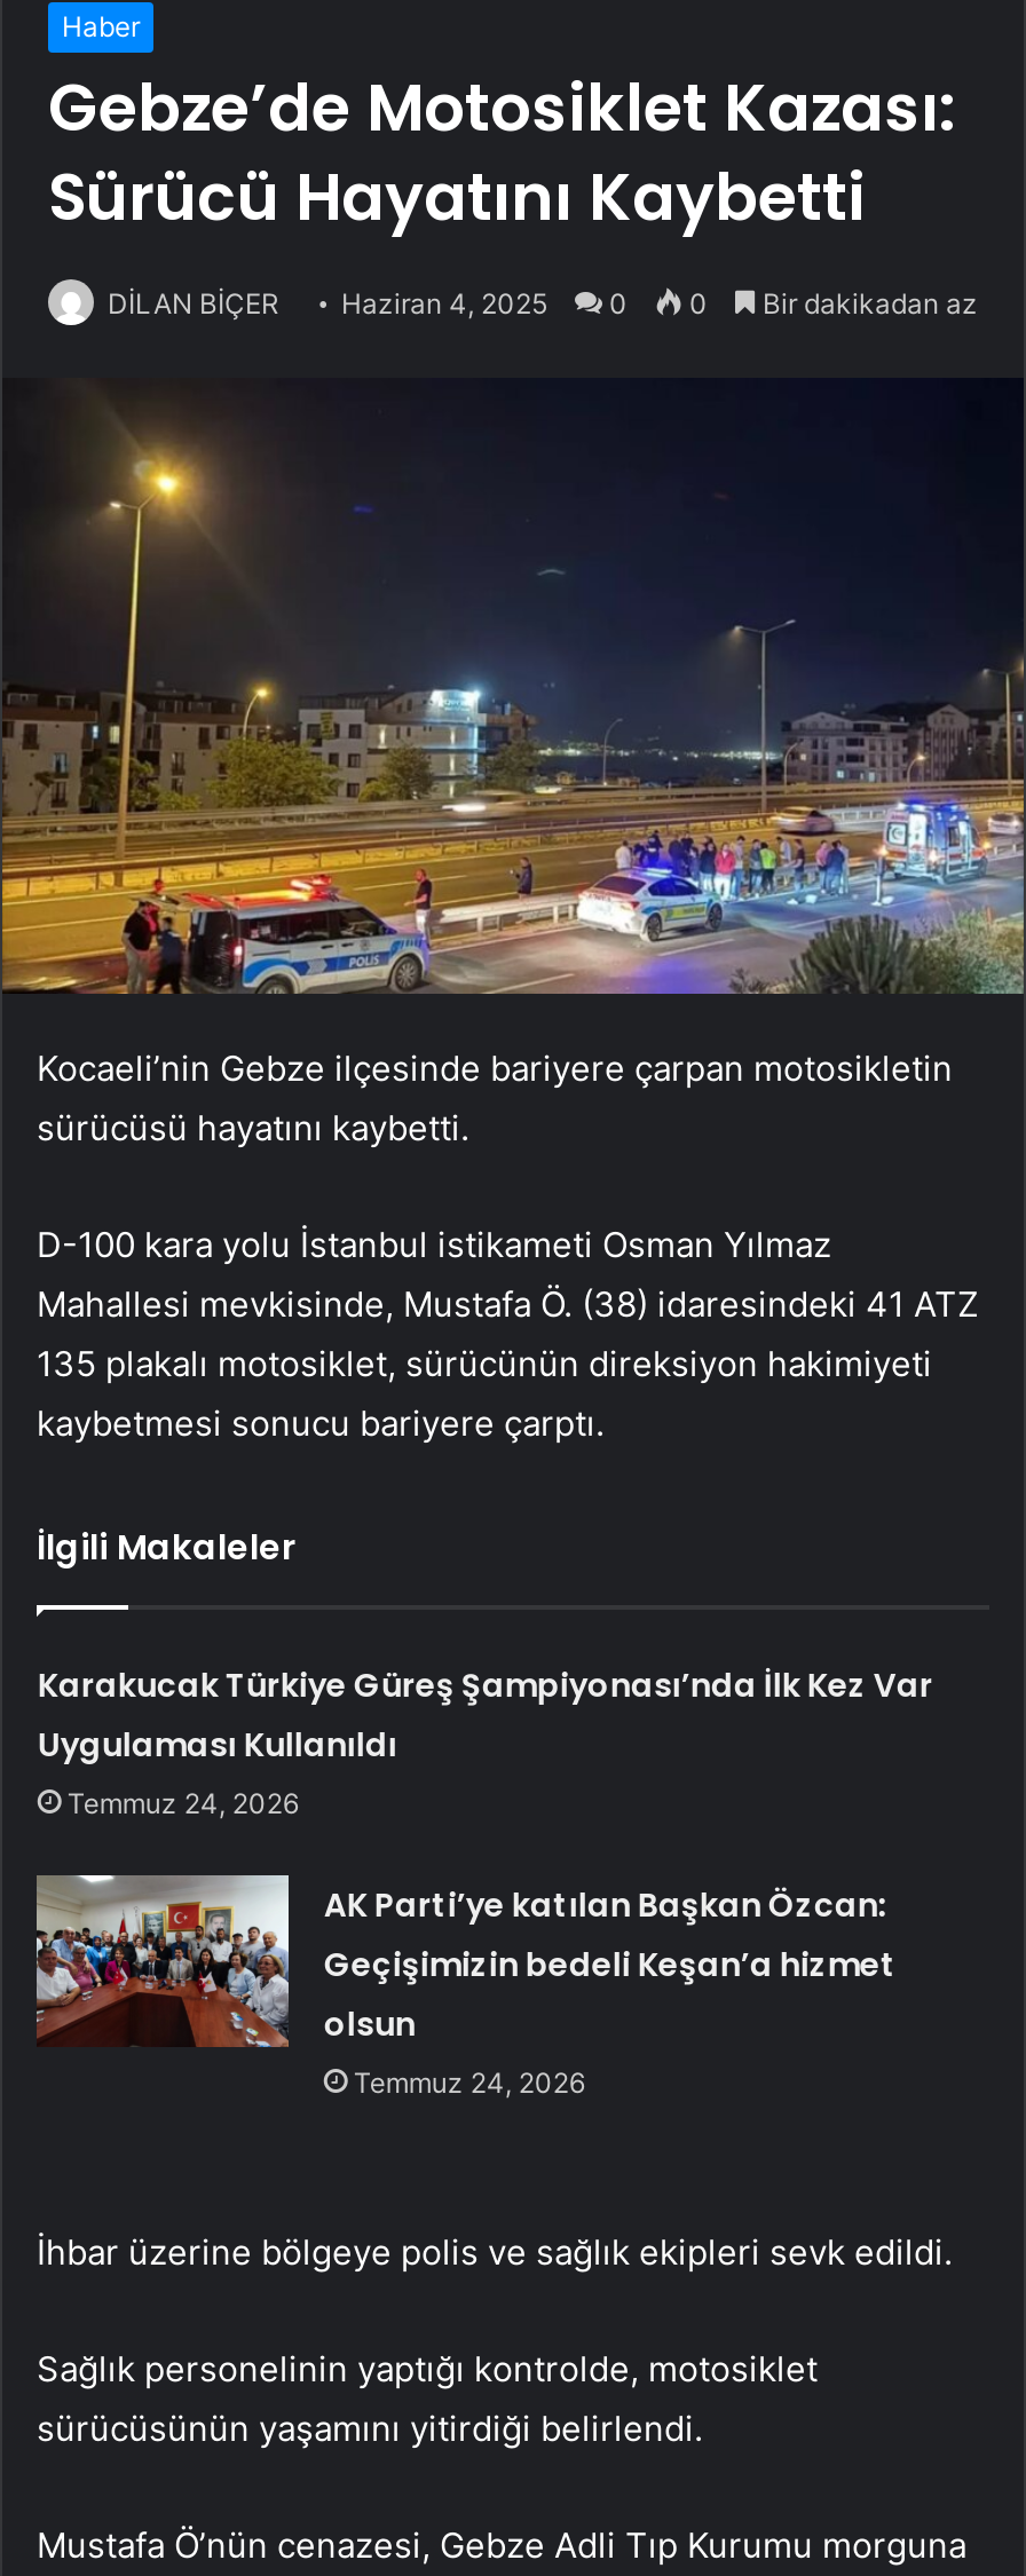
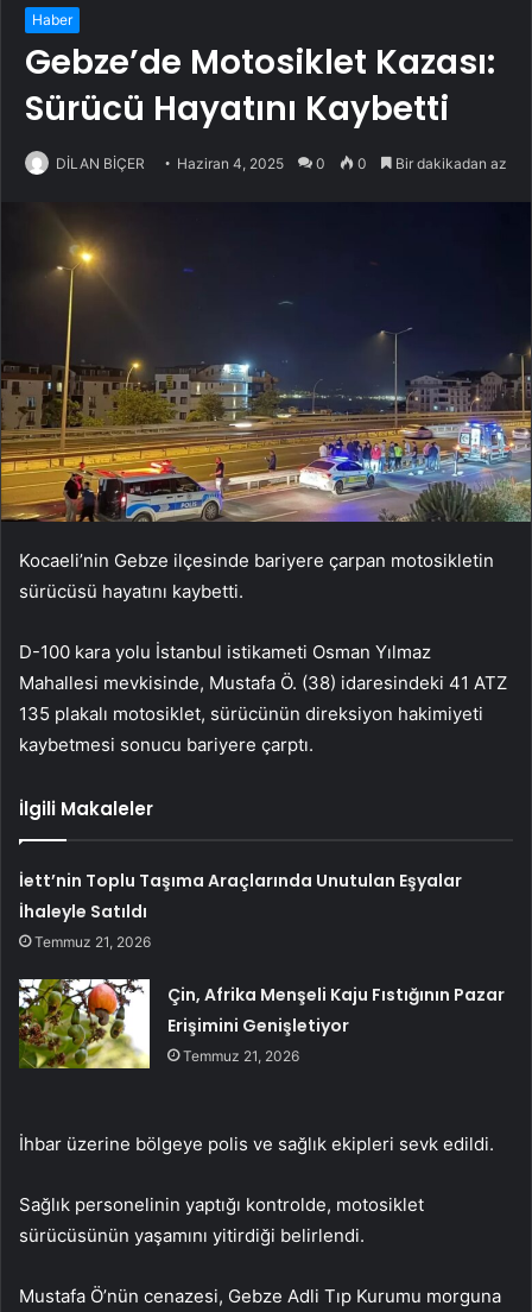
[37,1663,933,1821] Karakucak Türkiye Güreş Şampiyonası’nda İlk Kez Var | Uygulaması Kullanıldı | Temmuz 24, 2026 -> [19,869,462,951] İett’nin Toplu Taşıma Araçlarında Unutulan Eşyalar | İhaleyle Satıldı | Temmuz 21, 2026
[34,1882,896,2100] [image] | AK Parti’ye katılan Başkan Özcan: | Geçişimizin bedeli Keşan’a hizmet | olsun | Temmuz 24, 2026 -> [18,979,505,1070] [image] | Çin, Afrika Menşeli Kaju Fıstığının Pazar | Erişimini Genişletiyor | Temmuz 21, 2026

